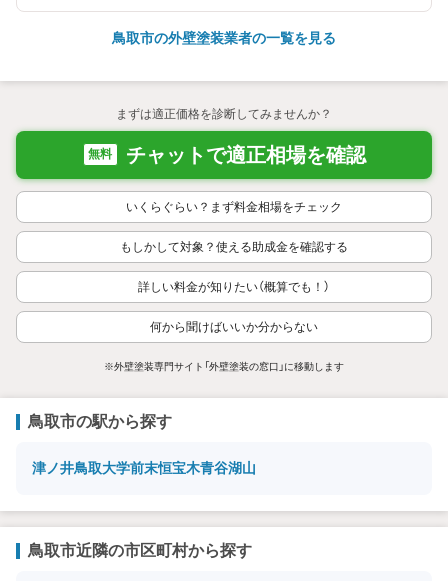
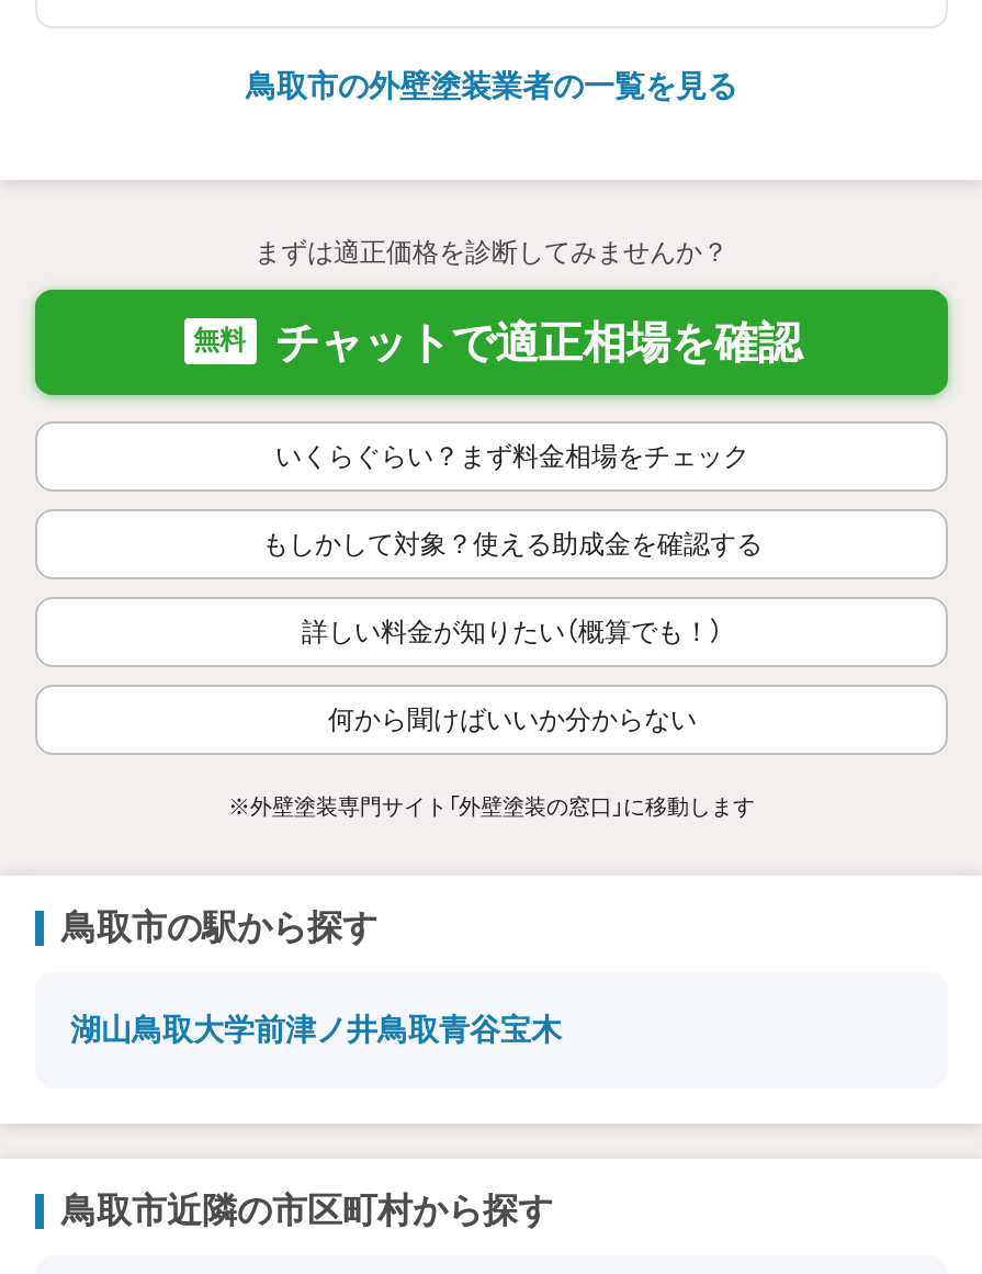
[32,459,256,475] 津ノ井鳥取大学前末恒宝木青谷湖山 -> [70,1011,562,1046] 湖山鳥取大学前津ノ井鳥取青谷宝木

